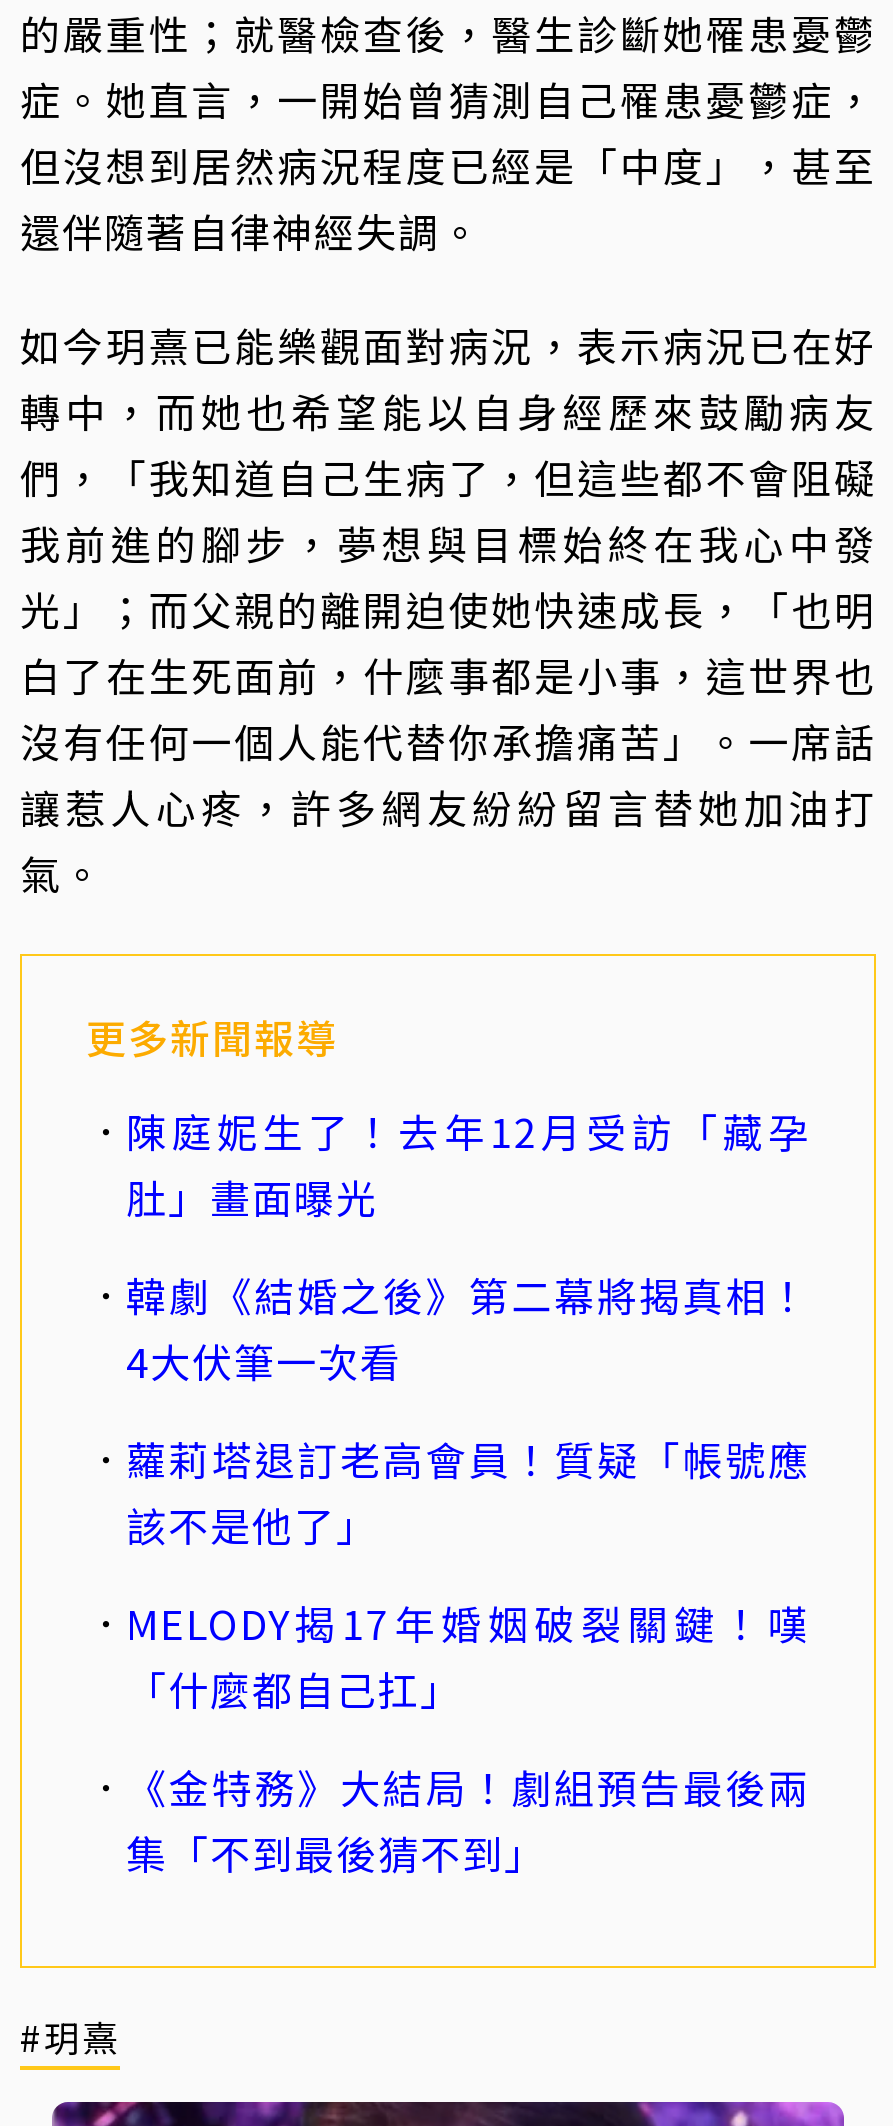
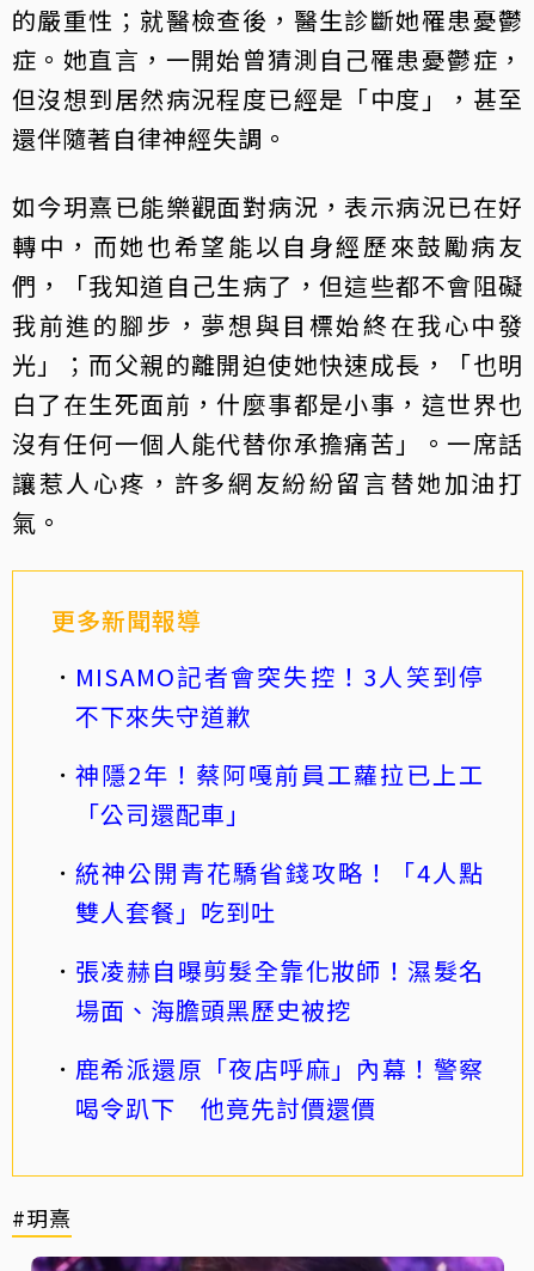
[126,1102,810,1226] 陳庭妮生了！去年12月受訪「藏孕 | 肚」畫面曝光 -> [75,659,484,733] MISAMO記者會突失控！3人笑到停 | 不下來失守道歉
[126,1266,810,1390] 韓劇《結婚之後》第二幕將揭真相！ | 4大伏筆一次看 -> [75,757,484,831] 神隱2年！蔡阿嘎前員工蘿拉已上工 | 「公司還配車」
[126,1430,810,1554] 蘿莉塔退訂老高會員！質疑「帳號應 | 該不是他了」 -> [75,855,484,929] 統神公開青花驕省錢攻略！「4人點 | 雙人套餐」吃到吐
[126,1594,810,1718] MELODY揭17年婚姻破裂關鍵！嘆 | 「什麼都自己扛」 -> [75,953,484,1027] 張凌赫自曝剪髮全靠化妝師！濕髮名 | 場面、海膽頭黑歷史被挖
[126,1758,810,1882] 《金特務》大結局！劇組預告最後兩 | 集「不到最後猜不到」 -> [75,1051,484,1125] 鹿希派還原「夜店呼麻」內幕！警察 | 喝令趴下 他竟先討價還價

